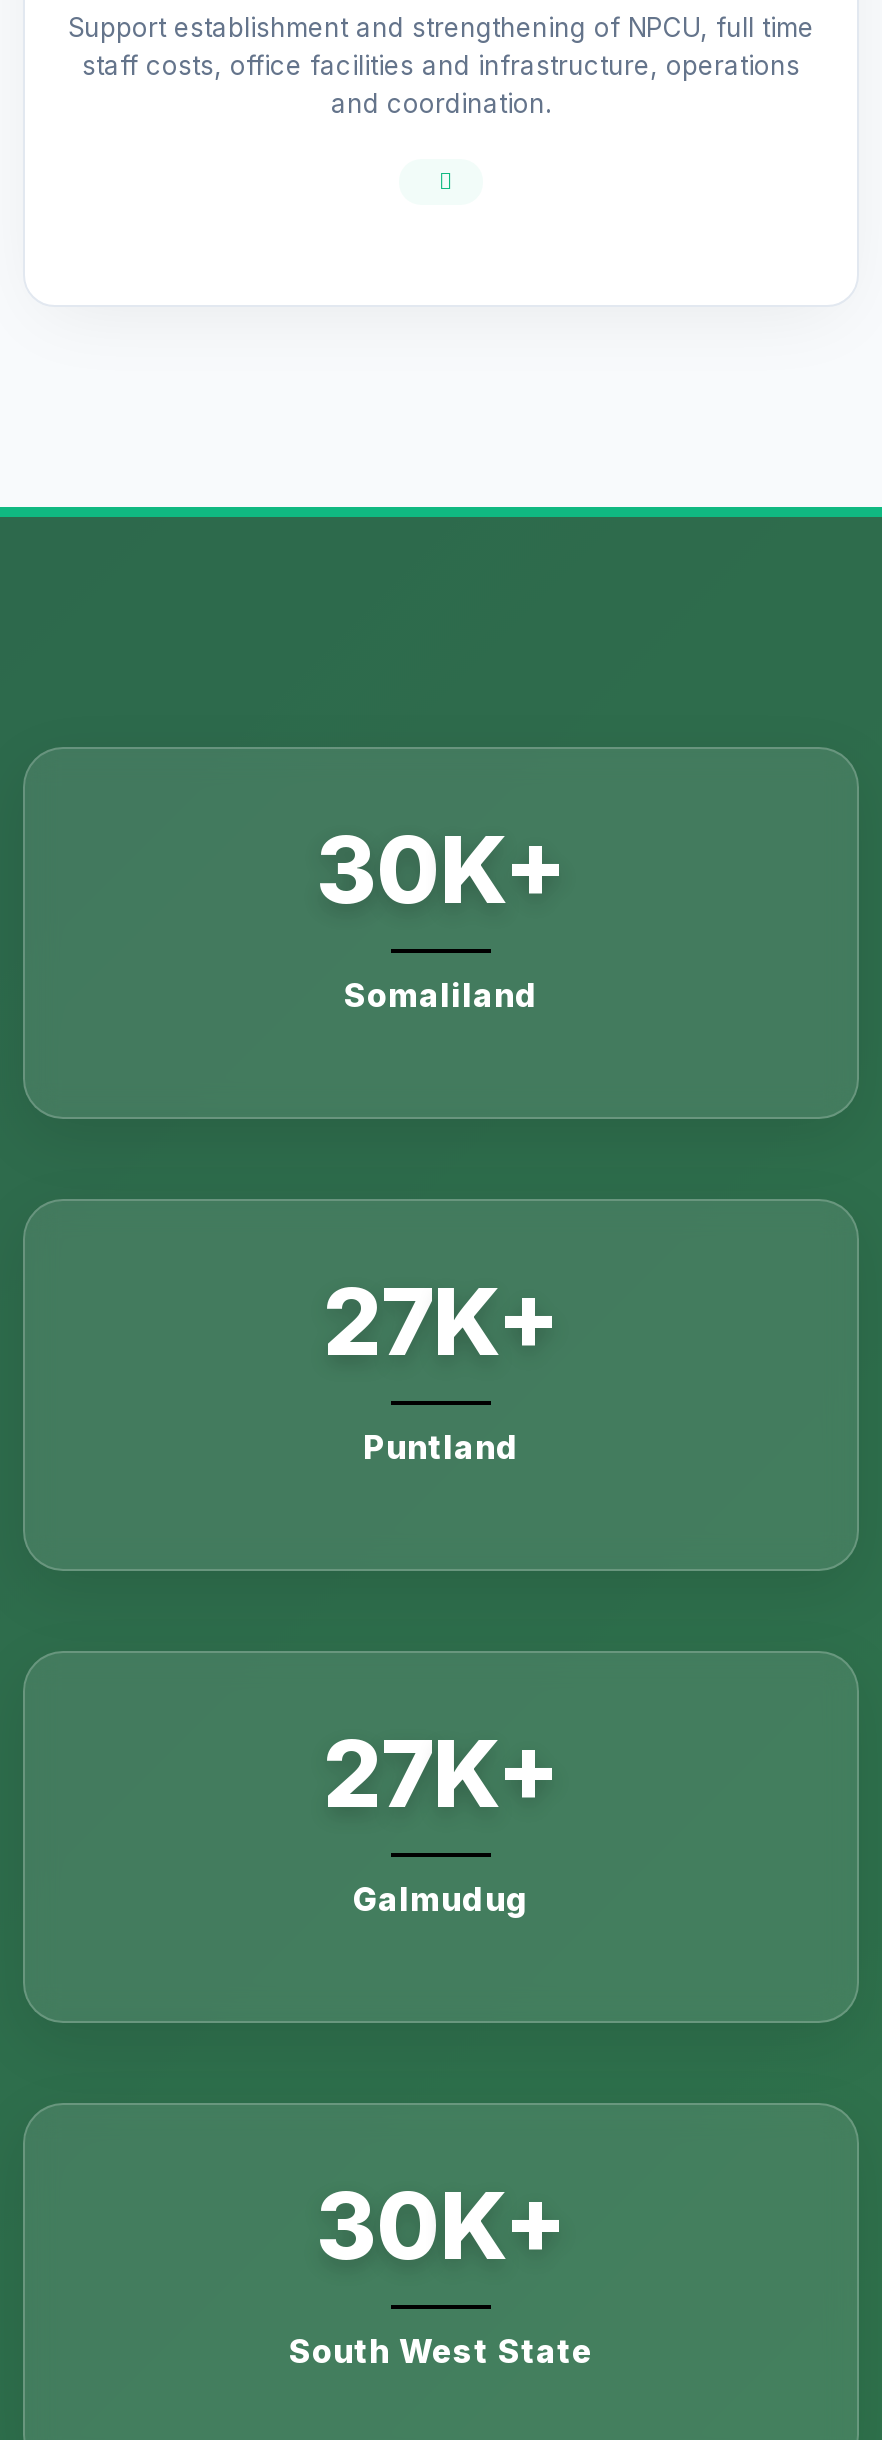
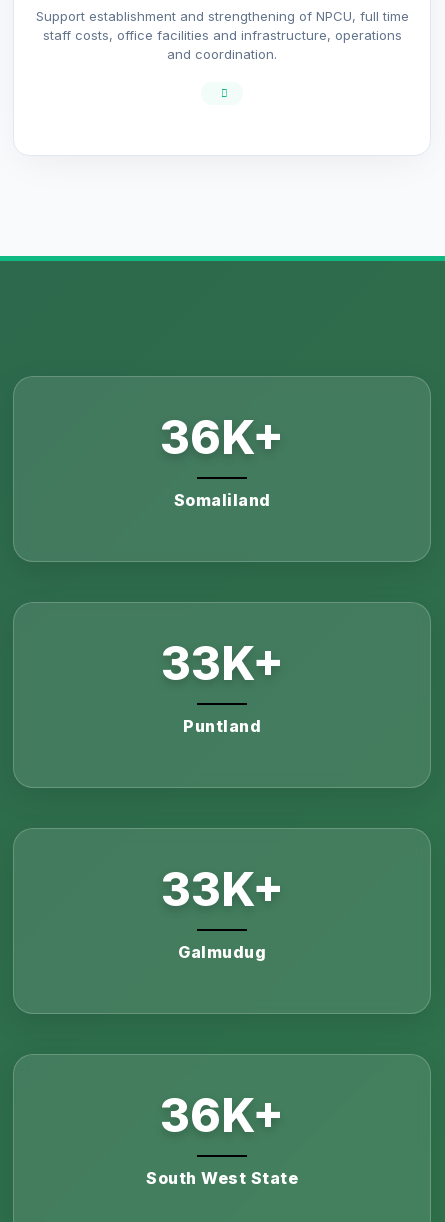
[316,813,566,925] 30K+ -> [160,409,284,465] 36K+
[323,1265,559,1377] 27K+ -> [160,635,283,691] 33K+
[323,1717,559,1829] 27K+ -> [160,861,283,917] 33K+
[316,2169,566,2281] 30K+ -> [160,1087,284,1143] 36K+

